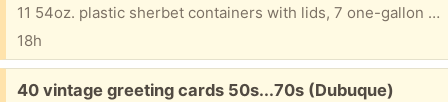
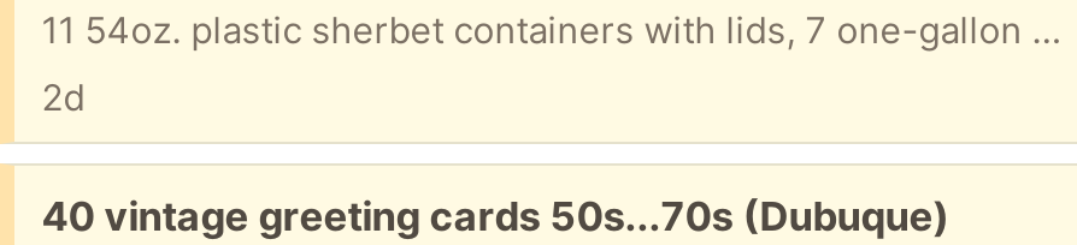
[17,30,42,49] 18h -> [41,73,85,119] 2d

